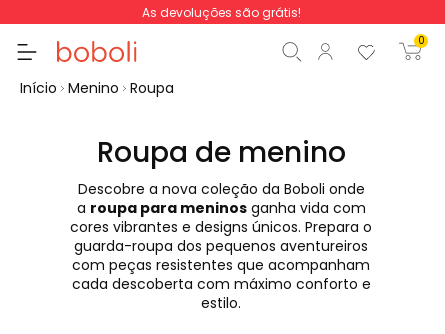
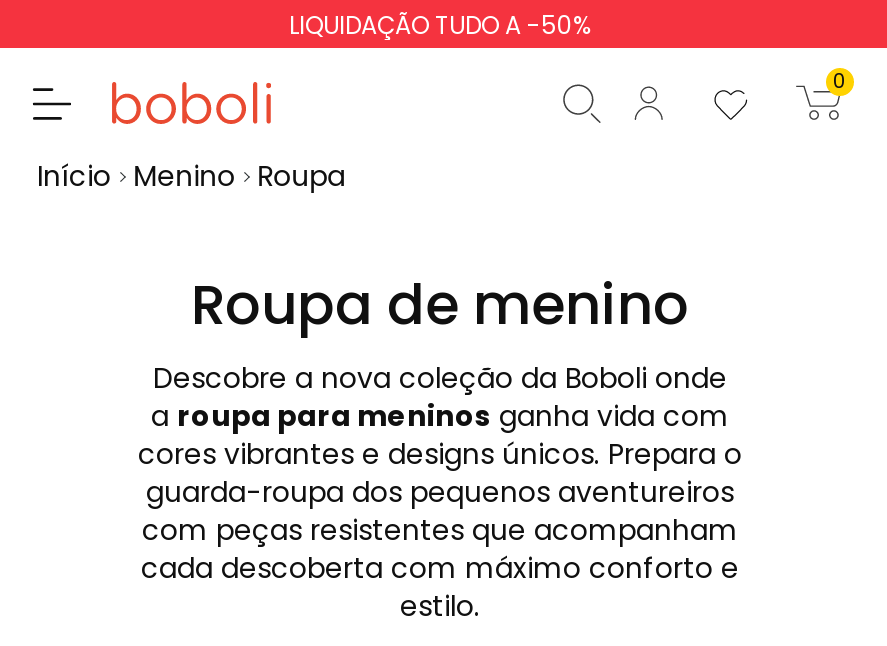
[141,4,300,21] As devoluções são grátis! -> none

